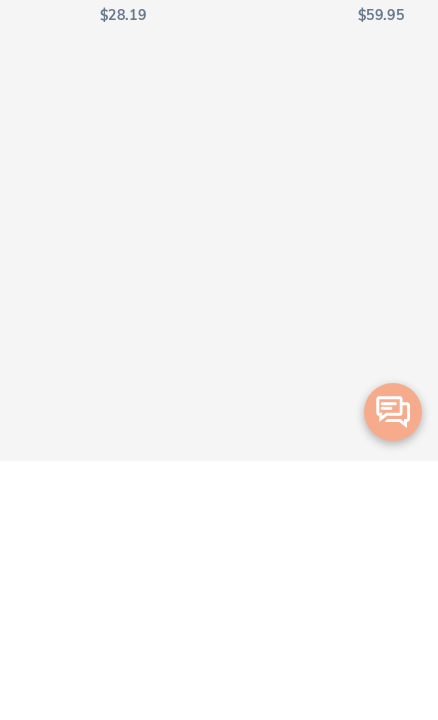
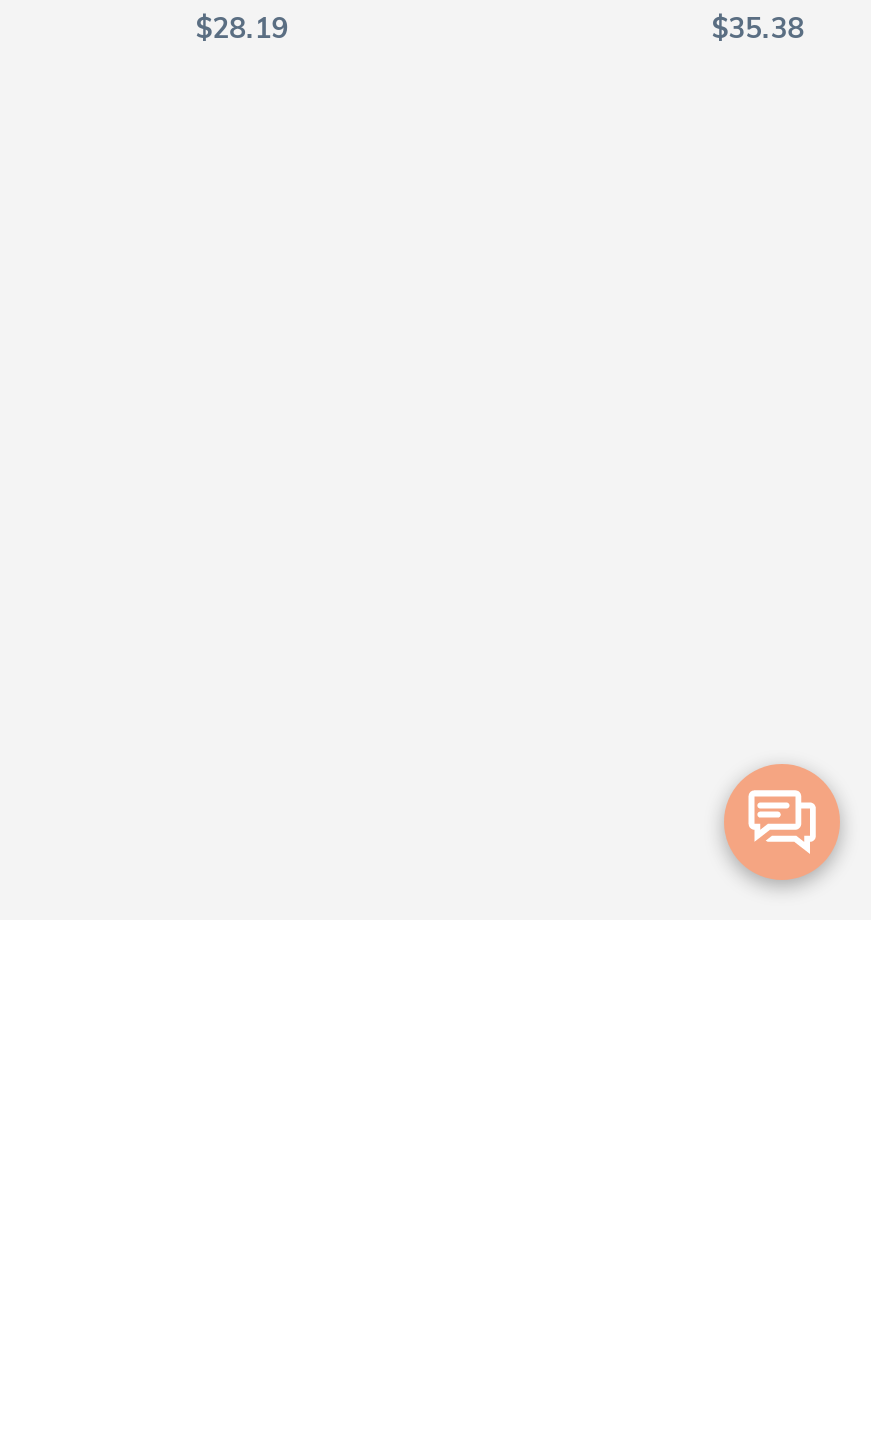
[358,6,404,24] $59.95 -> [712,10,804,46] $35.38

